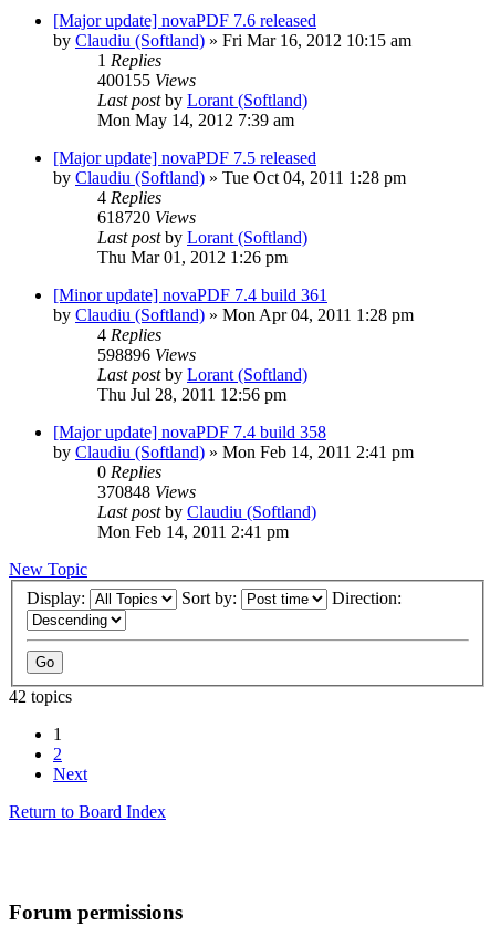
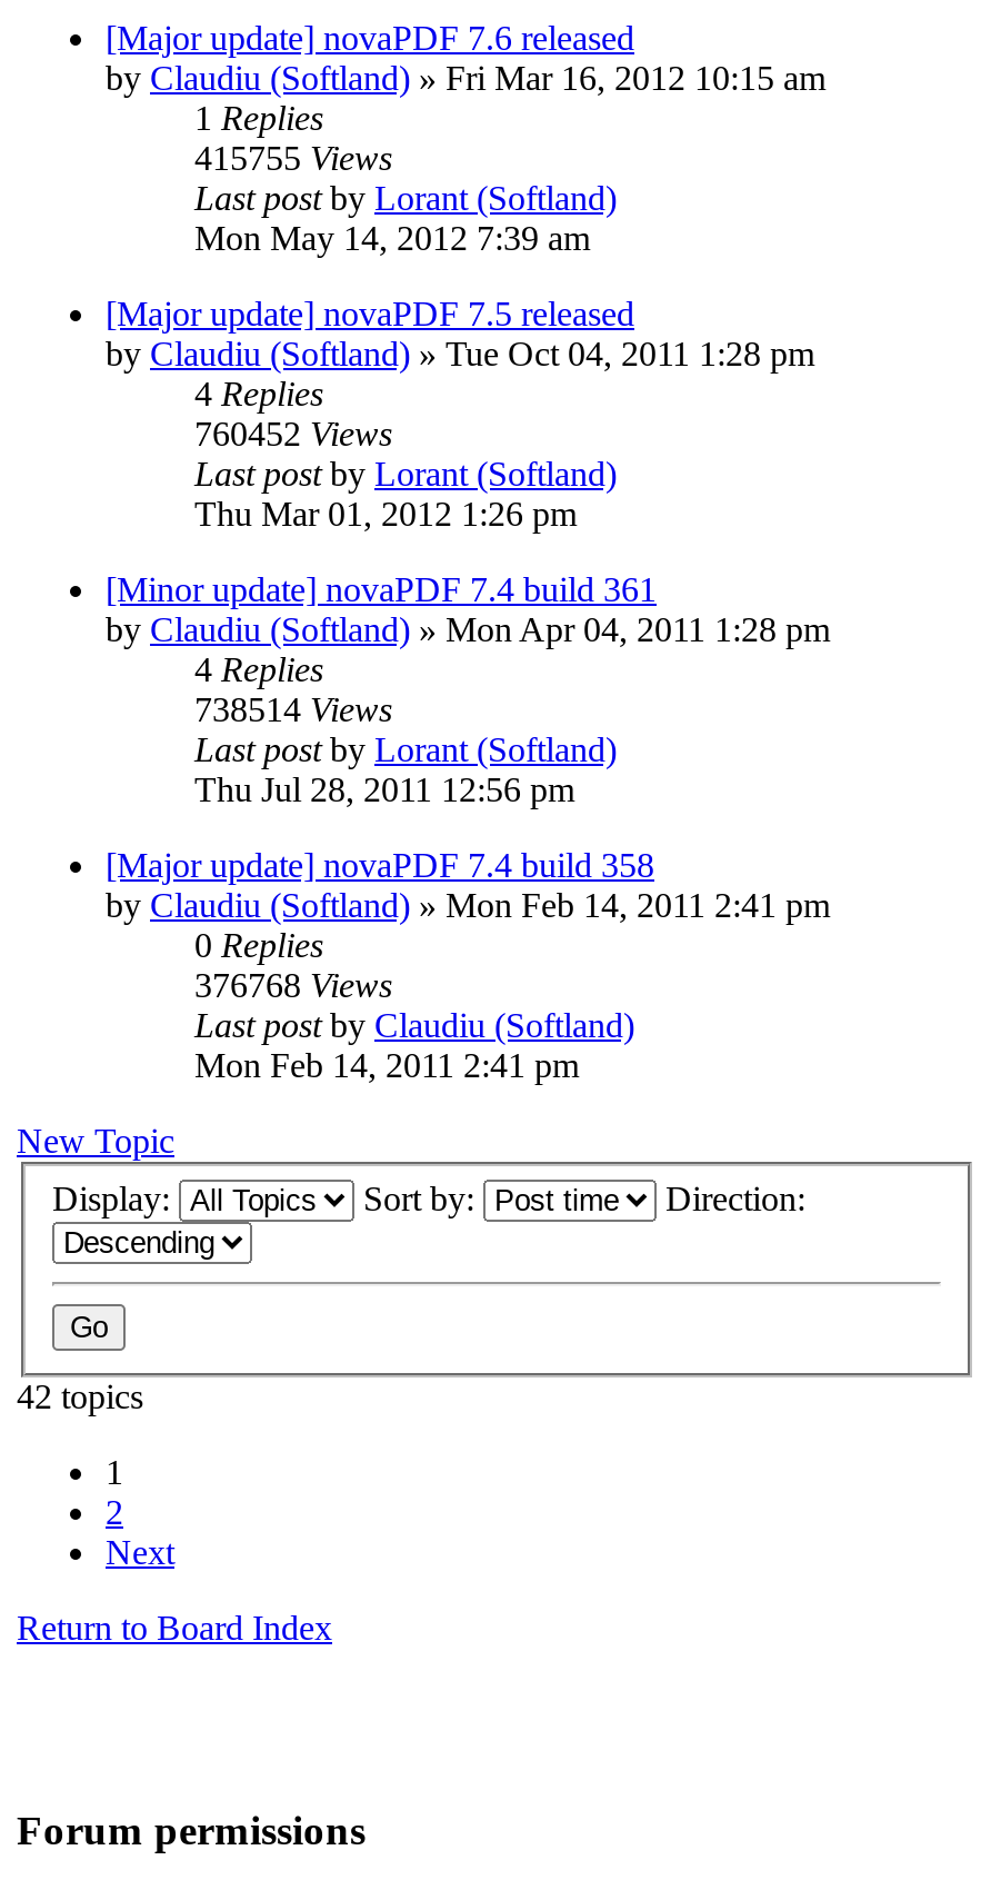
[97,71,196,90] 400155 Views -> [194,140,392,177] 415755 Views
[97,208,196,227] 618720 Views -> [194,415,392,453] 760452 Views
[97,346,196,364] 598896 Views -> [194,691,392,729] 738514 Views
[97,483,196,502] 370848 Views -> [194,967,392,1005] 376768 Views

